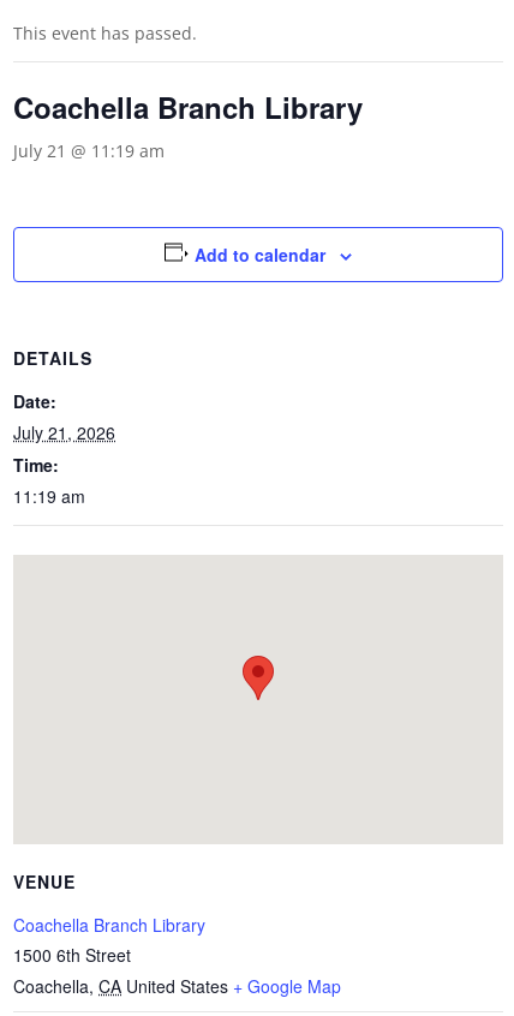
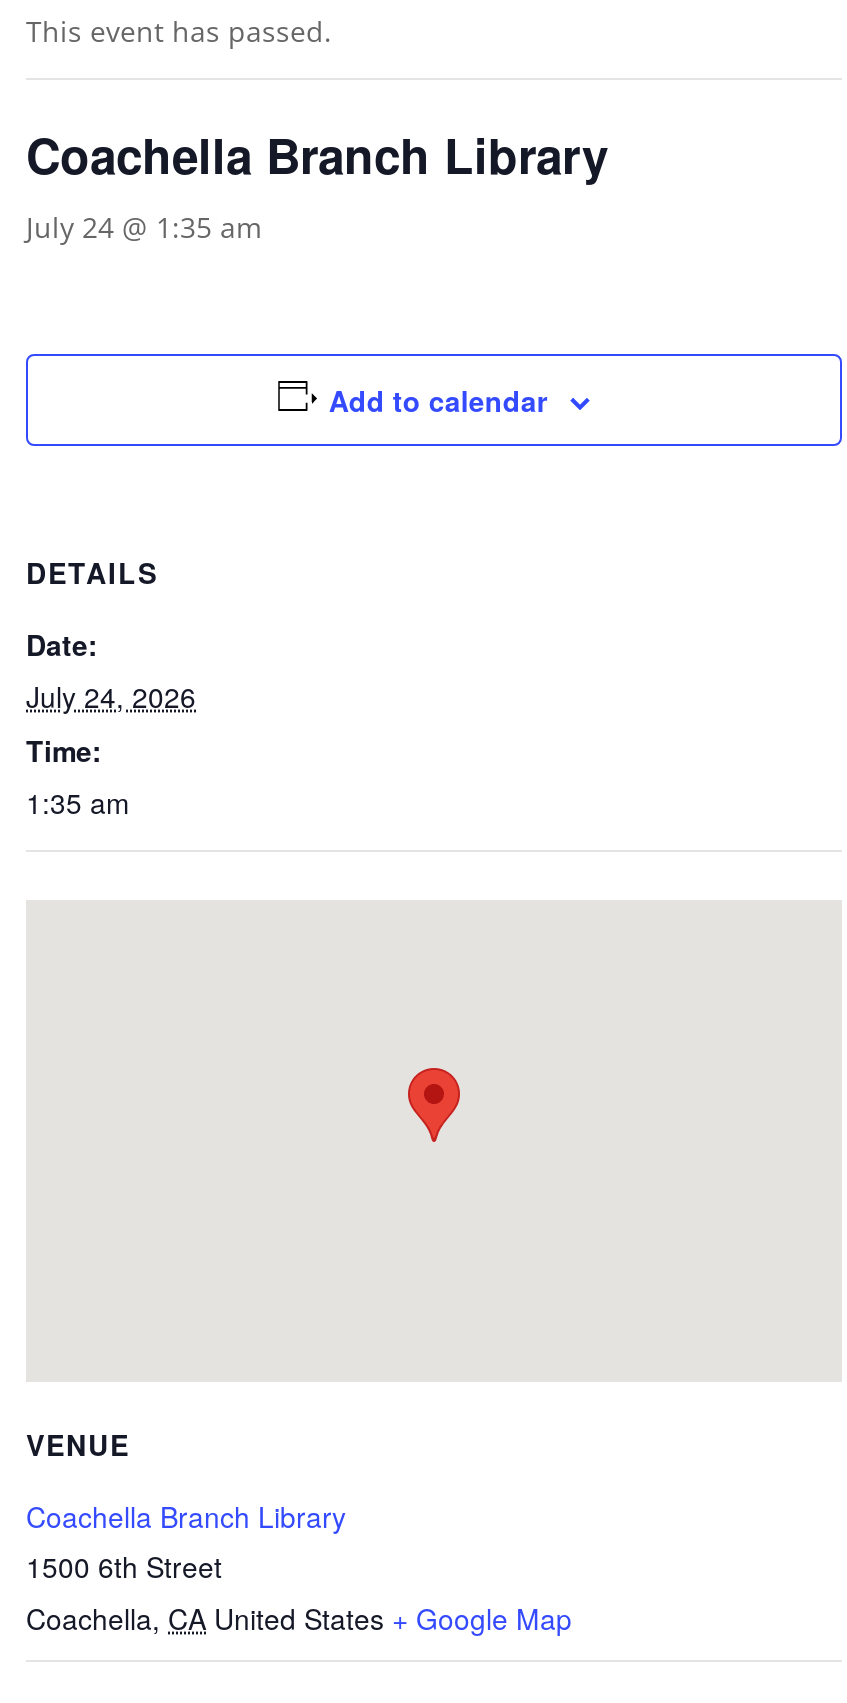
[13,139,165,162] July 21 @ 11:19 am -> [26,208,262,246] July 24 @ 1:35 am
[13,420,115,444] July 21, 2026 -> [26,676,196,716] July 24, 2026
[13,484,85,508] 11:19 am -> [26,782,130,822] 1:35 am

